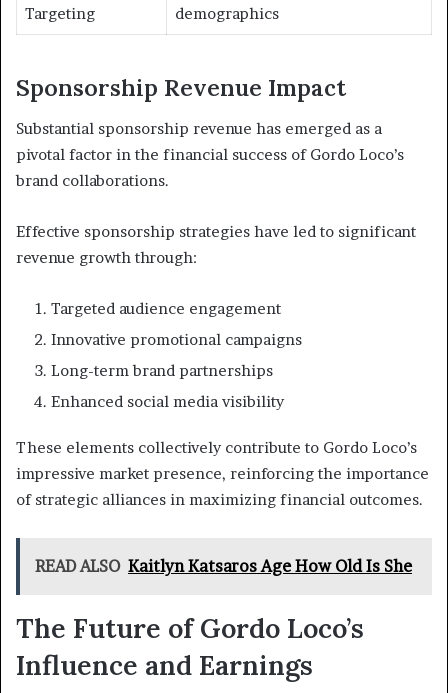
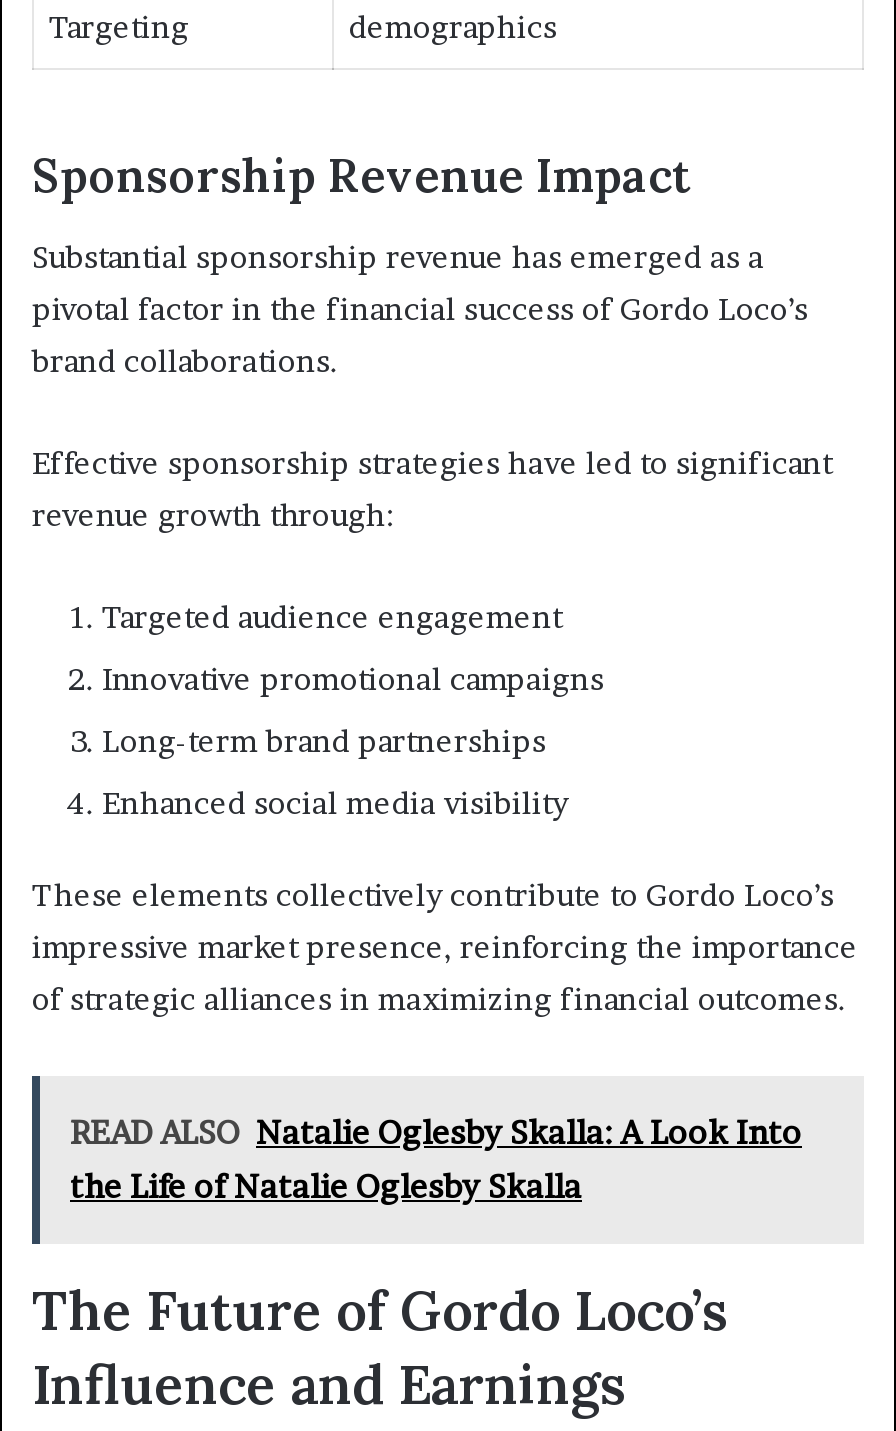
[35,556,412,576] READ ALSO Kaitlyn Katsaros Age How Old Is She -> [70,1111,802,1205] READ ALSO Natalie Oglesby Skalla: A Look Into | the Life of Natalie Oglesby Skalla

